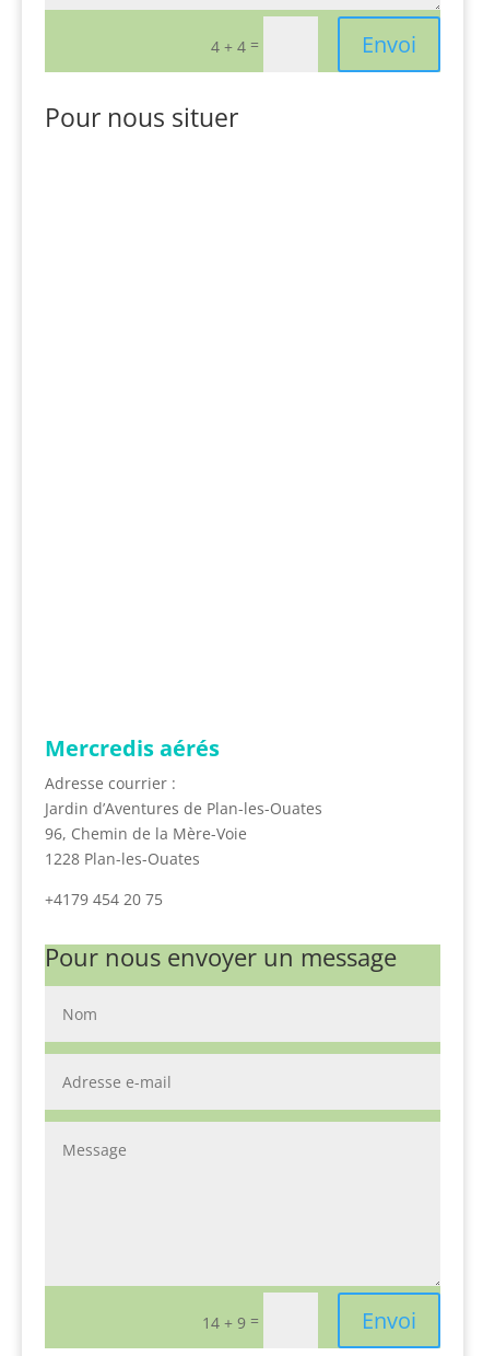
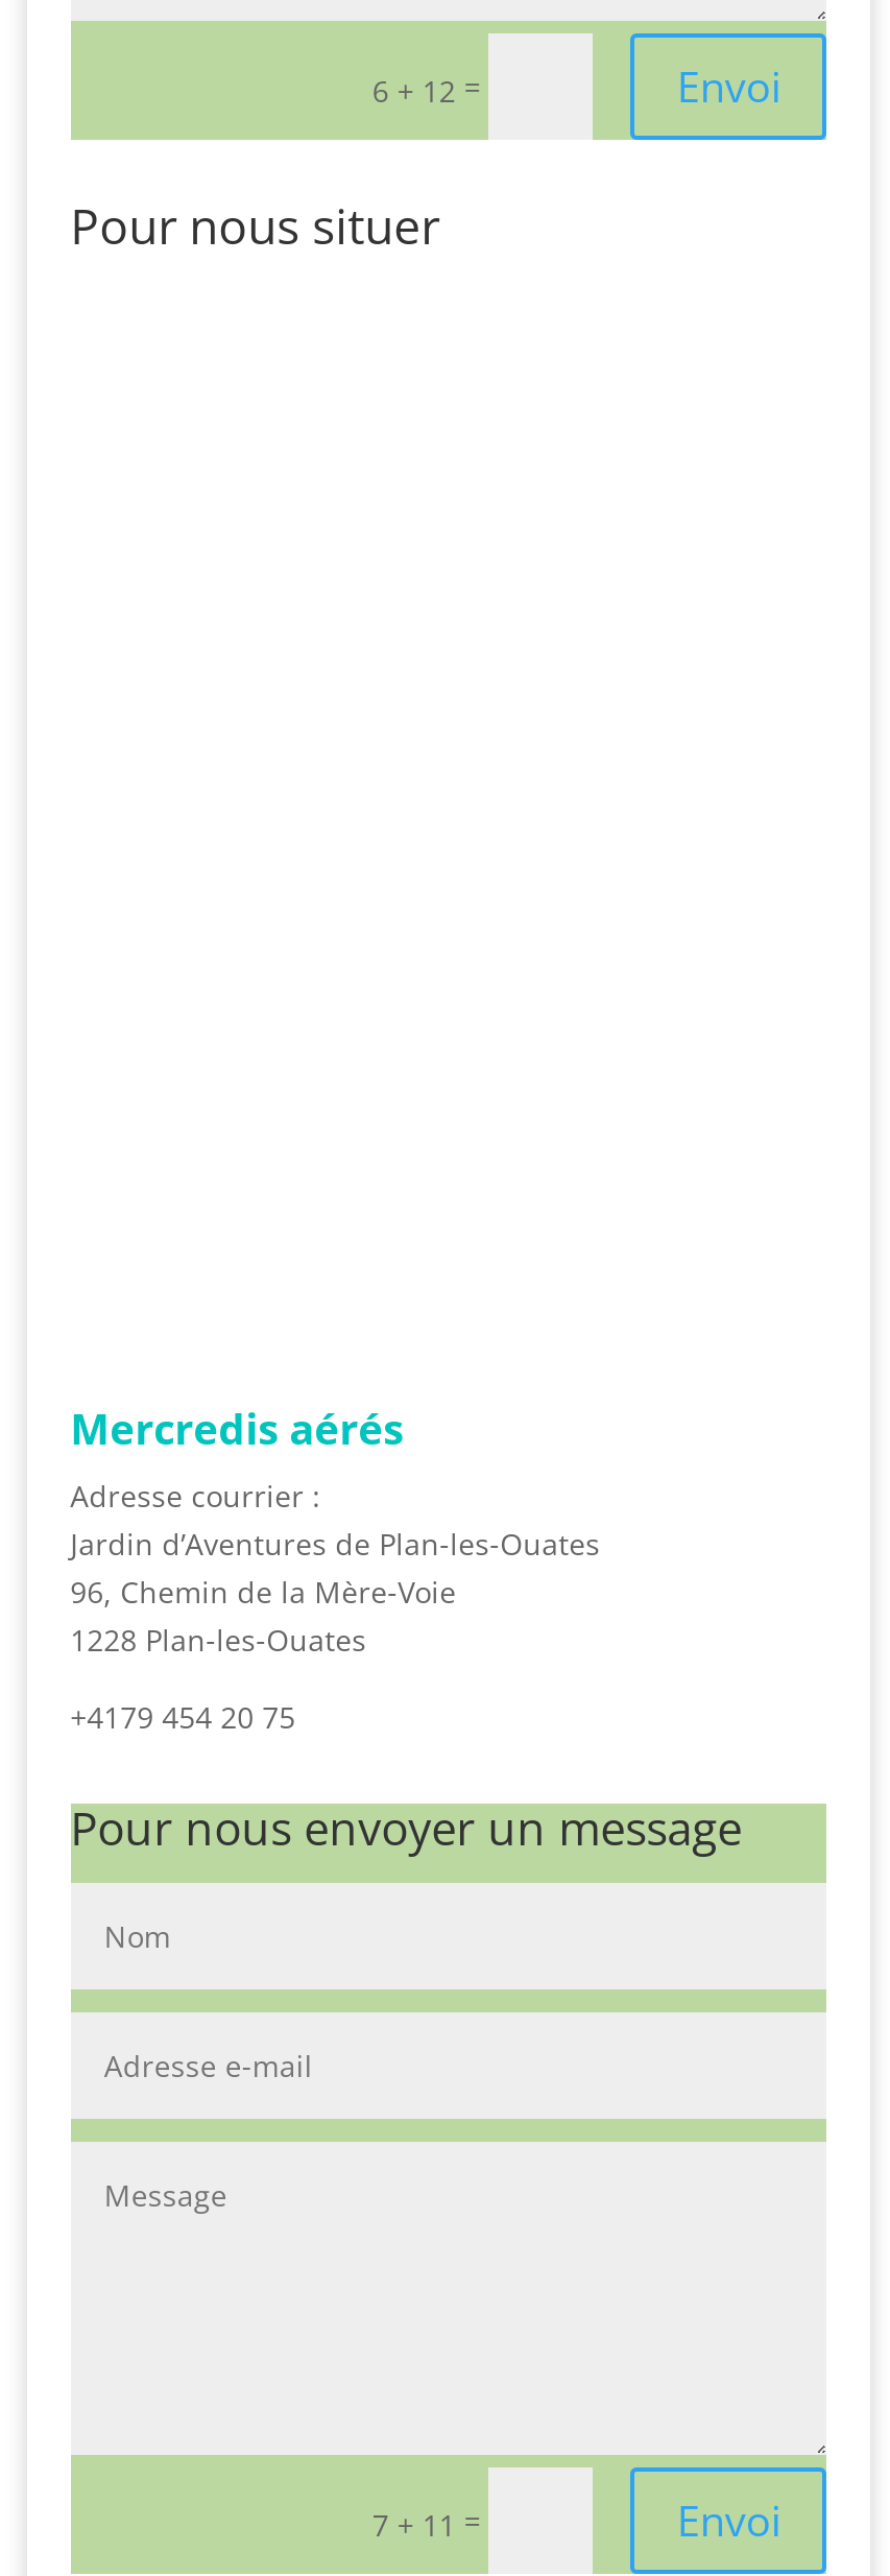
[211,34,264,57] 4 + 4 = -> [372,67,489,110] 6 + 12 =
[203,1310,264,1333] 14 + 9 = -> [372,2501,489,2544] 7 + 11 =

